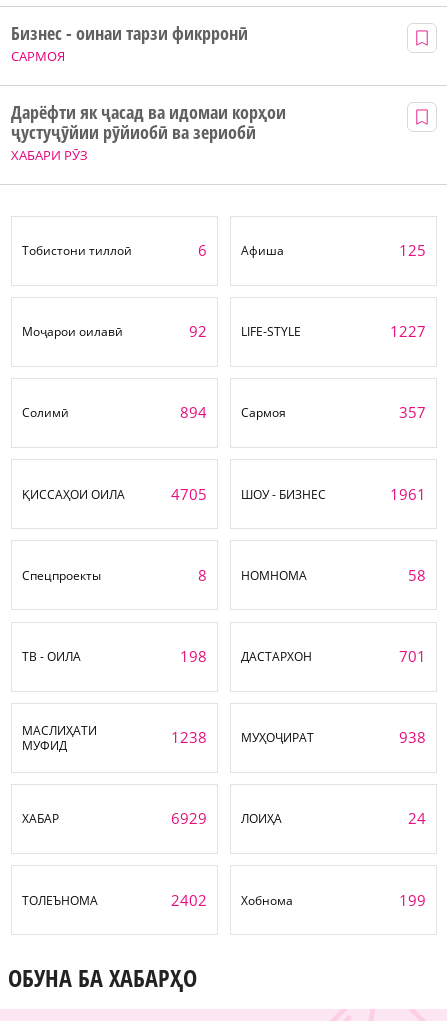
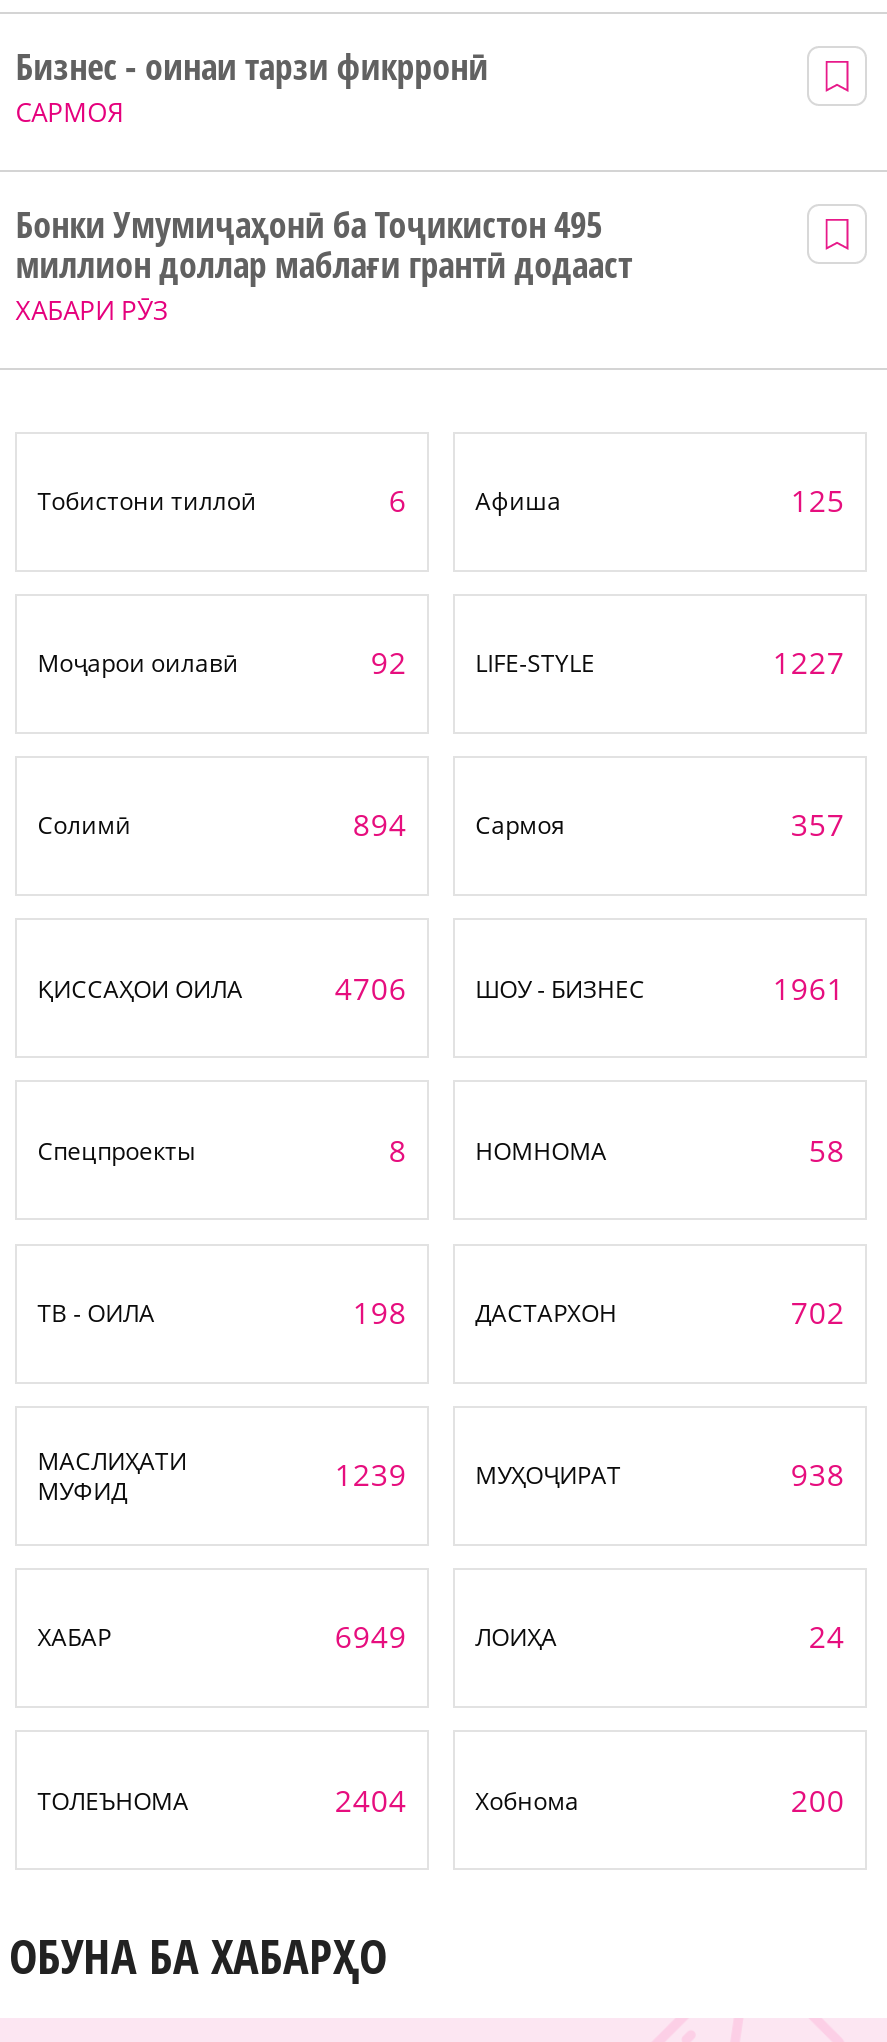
[11,100,285,144] Дарёфти як ҷасад ва идомаи корҳои | ҷустуҷӯйии рӯйиобӣ ва зериобӣ -> [15,200,632,288] Бонки Умумиҷаҳонӣ ба Тоҷикистон 495 | миллион доллар маблағи грантӣ додааст
[171,484,207,504] 4705 -> [335,967,407,1007] 4706
[399,646,426,666] 701 -> [791,1292,845,1332] 702
[171,727,207,747] 1238 -> [335,1454,407,1494] 1239
[171,808,207,828] 6929 -> [335,1617,407,1657] 6949
[171,890,207,910] 2402 -> [335,1779,407,1819] 2404
[399,890,426,910] 199 -> [791,1779,845,1819] 200

